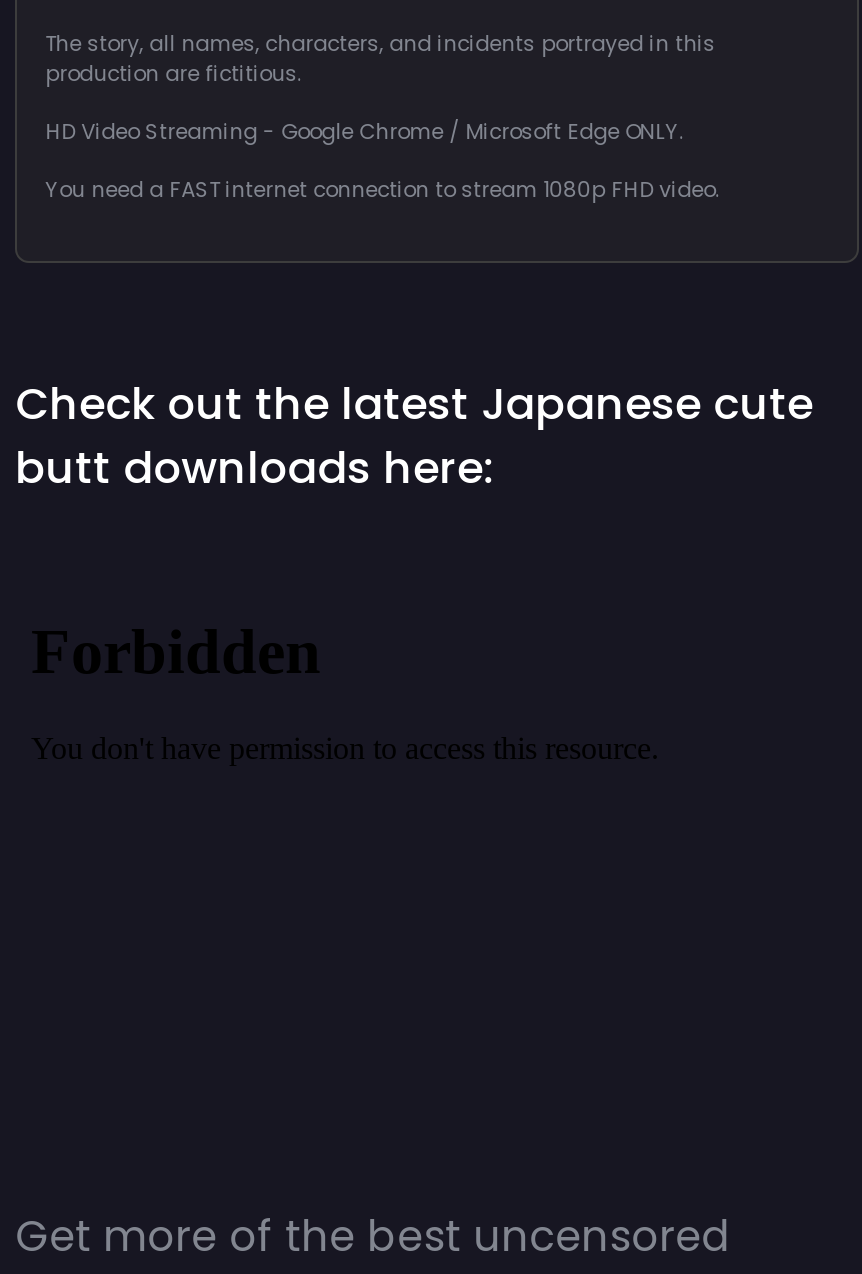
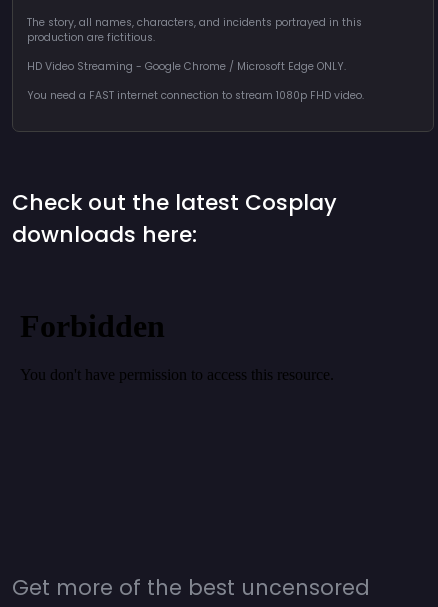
[15,372,813,498] Check out the latest Japanese cute | butt downloads here: -> [12,187,337,250] Check out the latest Cosplay | downloads here:

